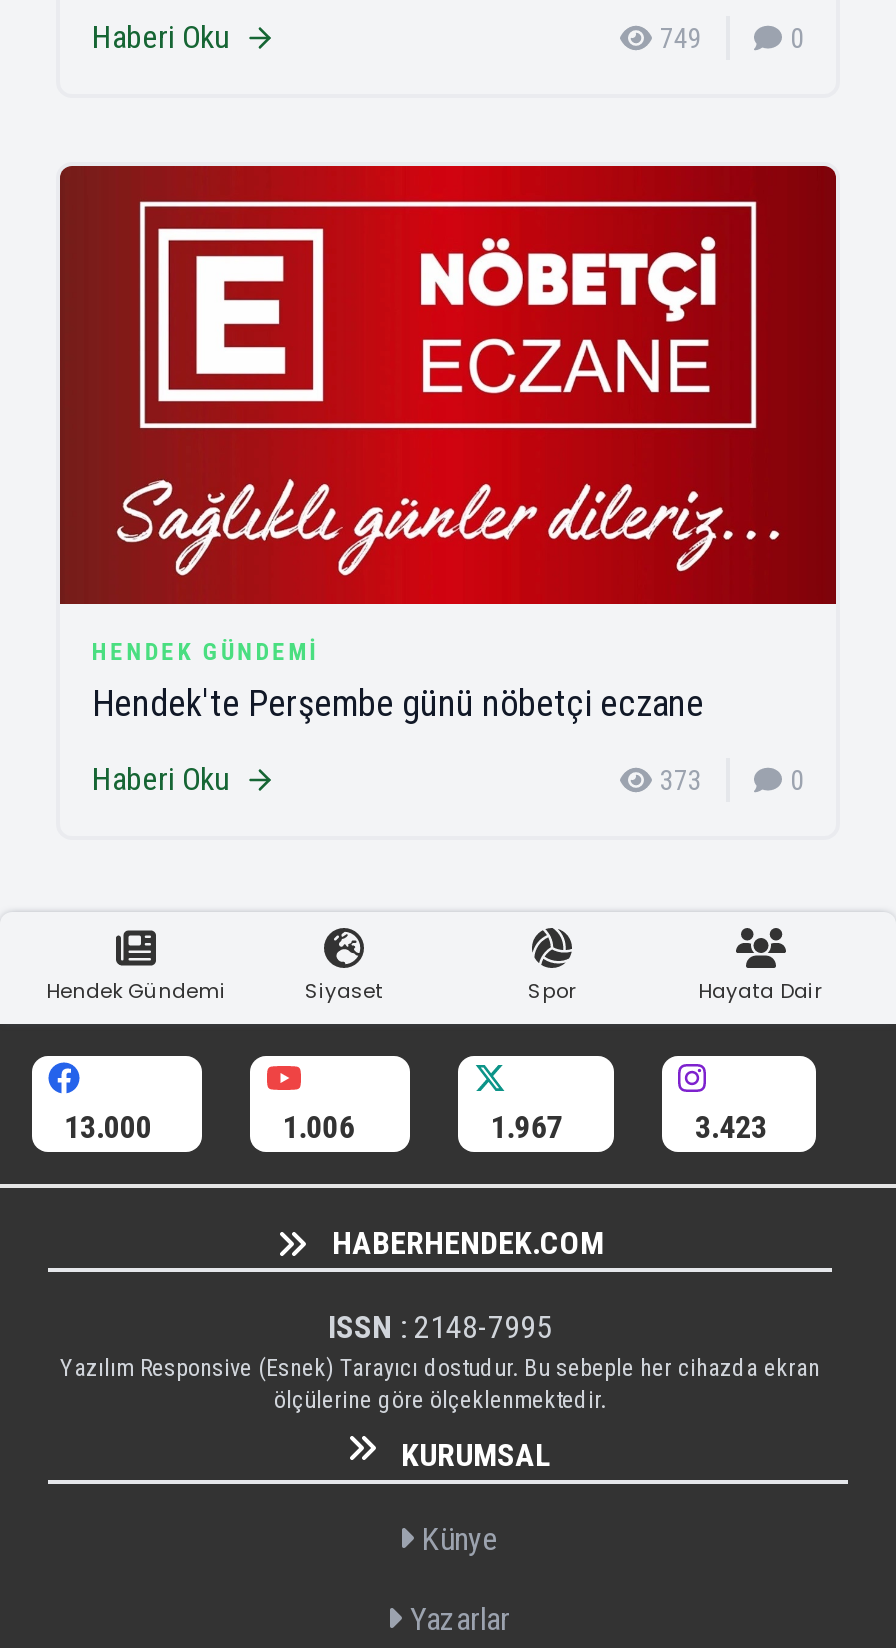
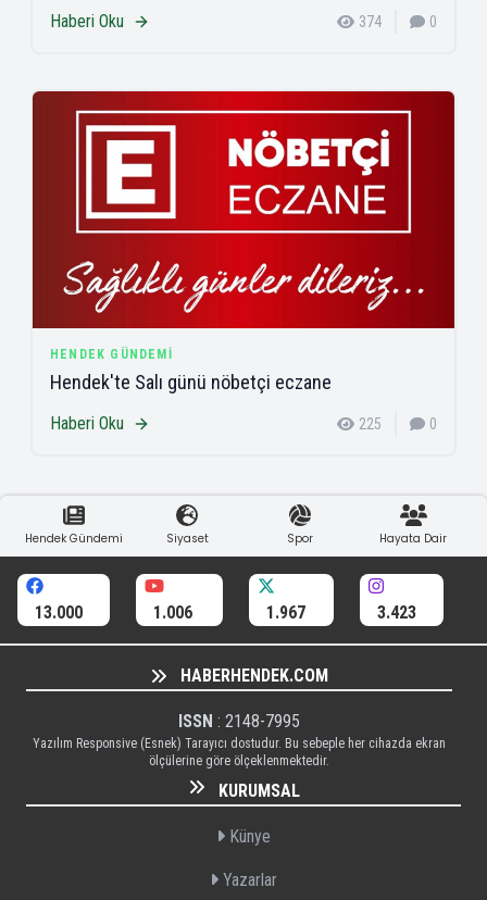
[660,22,702,54] 749 -> [359,13,382,30] 374
[92,681,704,723] Hendek'te Perşembe günü nöbetçi eczane -> [50,371,332,393] Hendek'te Salı günü nöbetçi eczane
[660,763,702,795] 373 -> [359,415,382,432] 225

